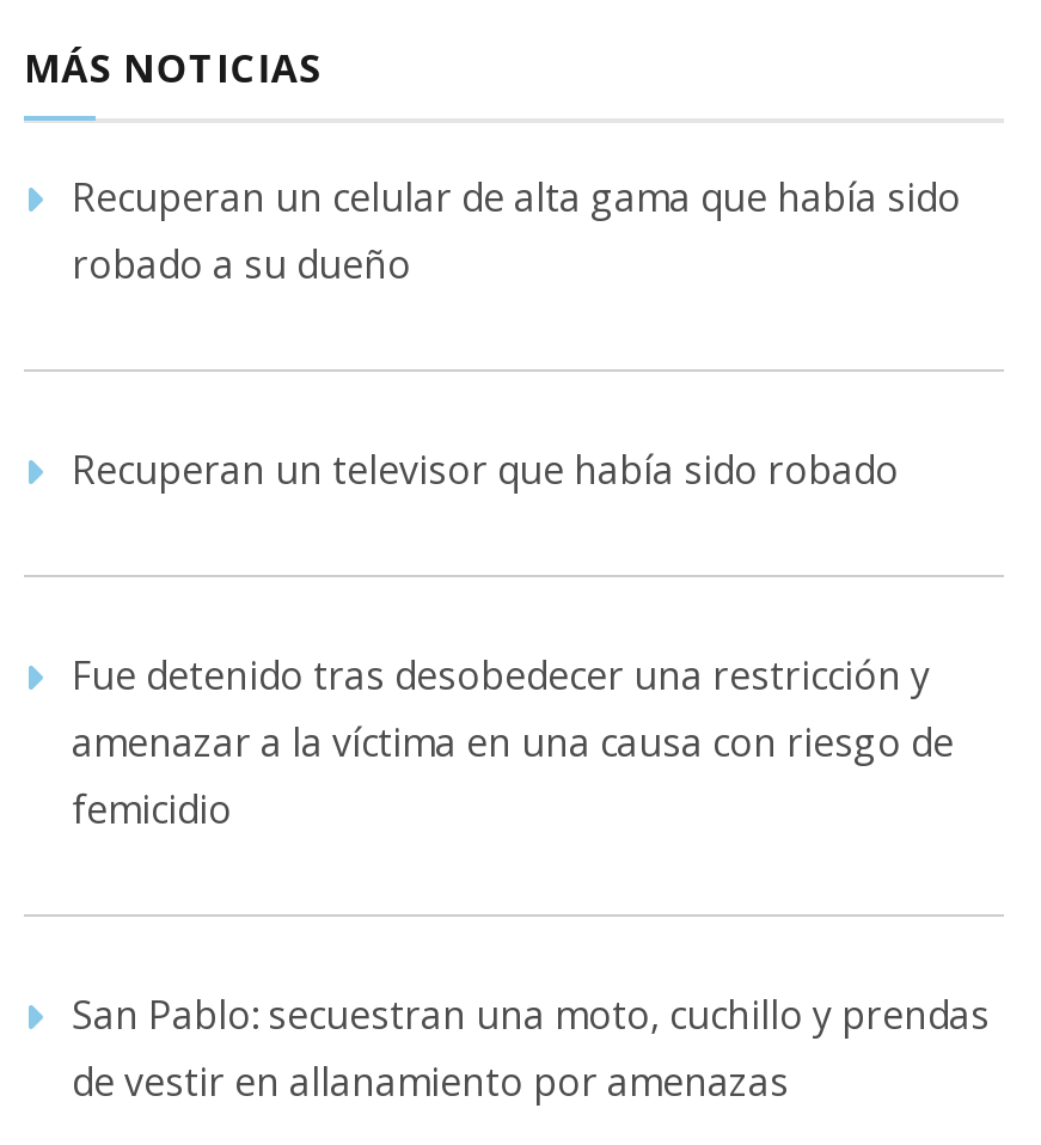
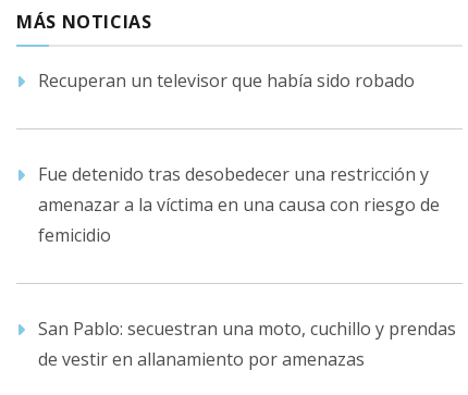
[72,170,961,289] Recuperan un celular de alta gama que había sido | robado a su dueño -> none

